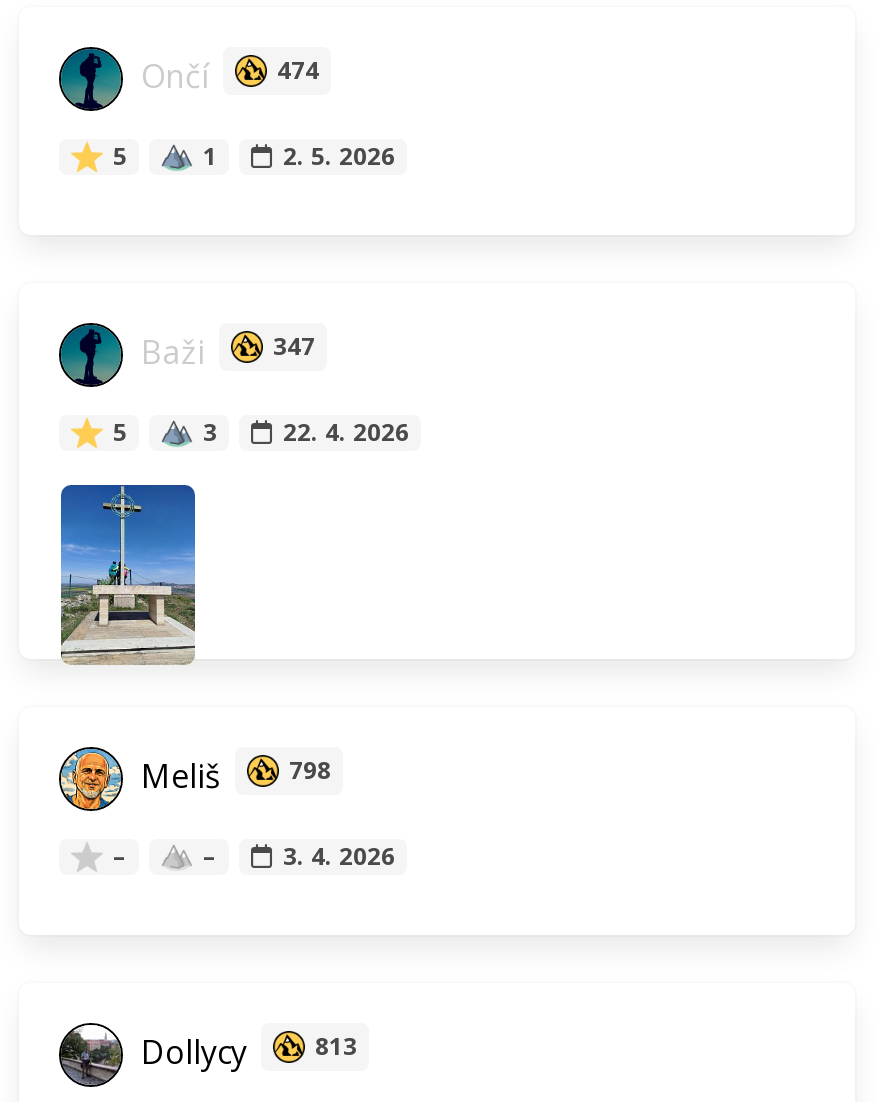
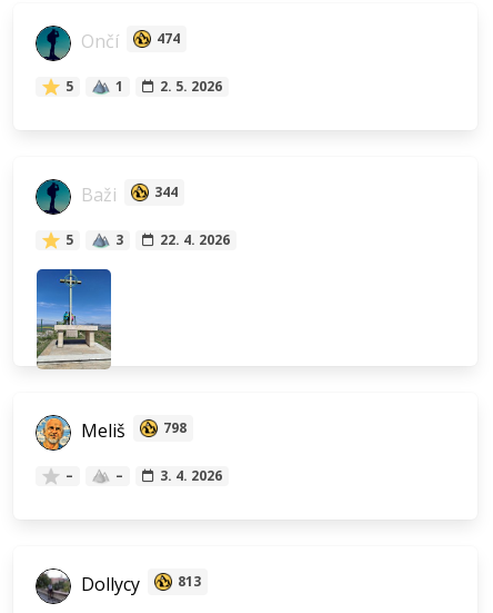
[133,329,315,373] Baži 347 -> [77,183,178,207] Baži 344

